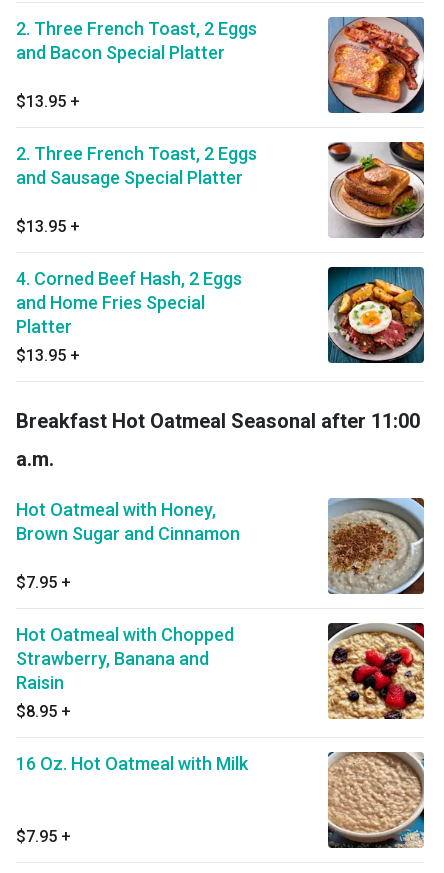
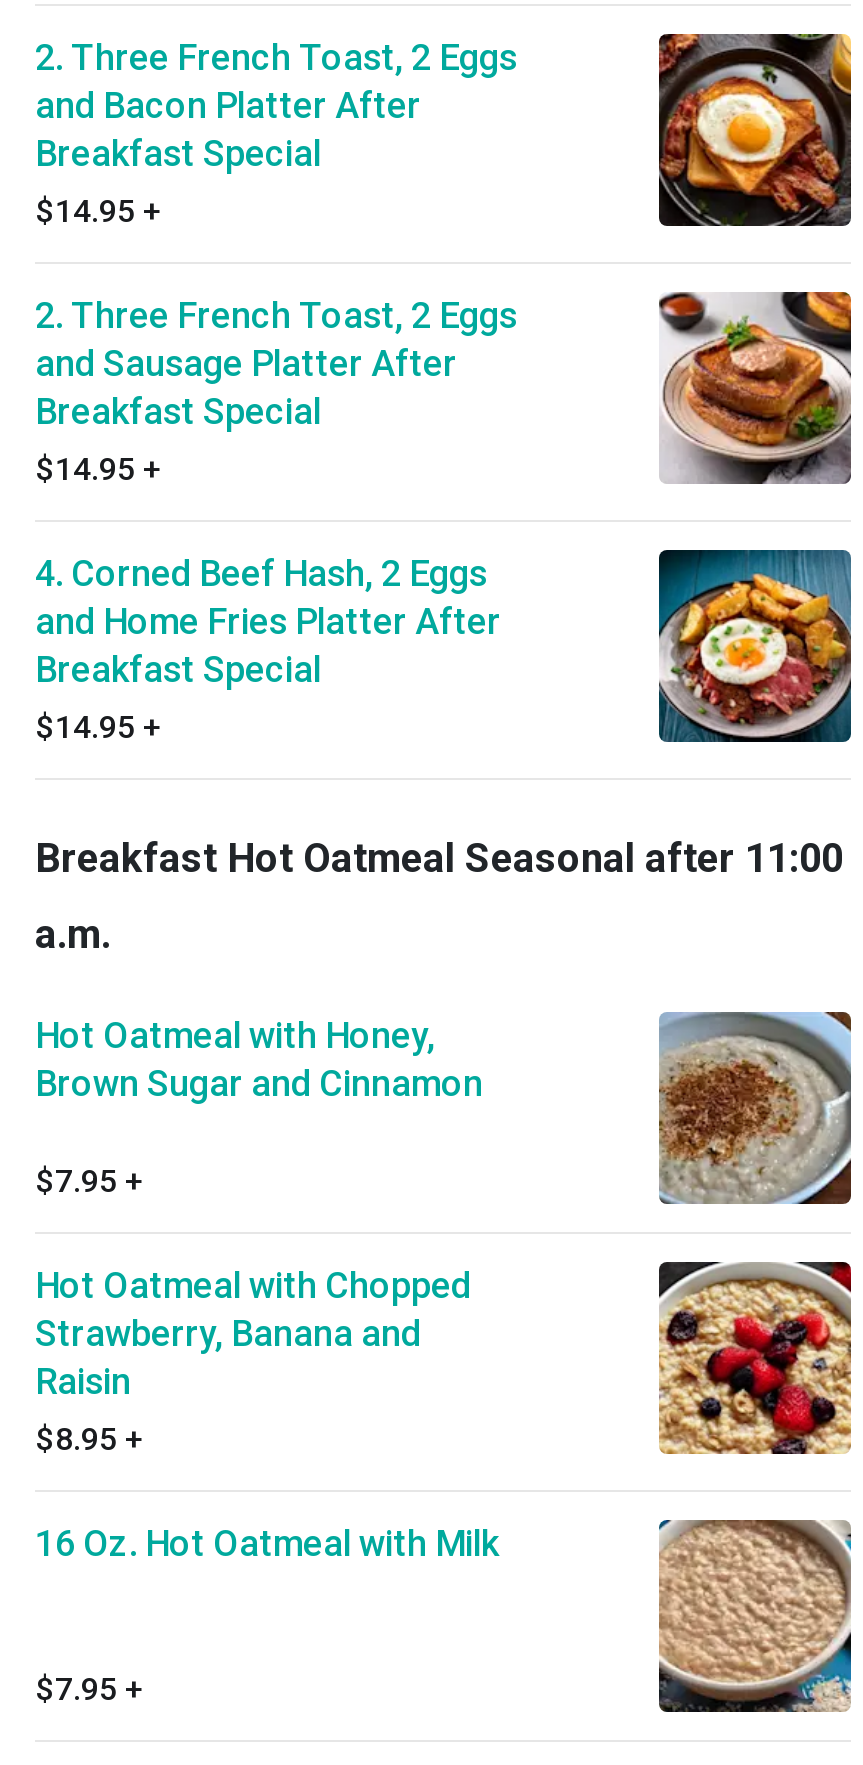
[327,16,425,114] [image] -> [657,32,853,228] [image]
[16,42,225,111] and Bacon Special Platter | $13.95 + -> [35,84,421,230] and Bacon Platter After | Breakfast Special | $14.95 +
[16,167,243,236] and Sausage Special Platter | $13.95 + -> [35,342,457,488] and Sausage Platter After | Breakfast Special | $14.95 +
[16,292,205,365] and Home Fries Special | Platter | $13.95 + -> [35,600,501,746] and Home Fries Platter After | Breakfast Special | $14.95 +

